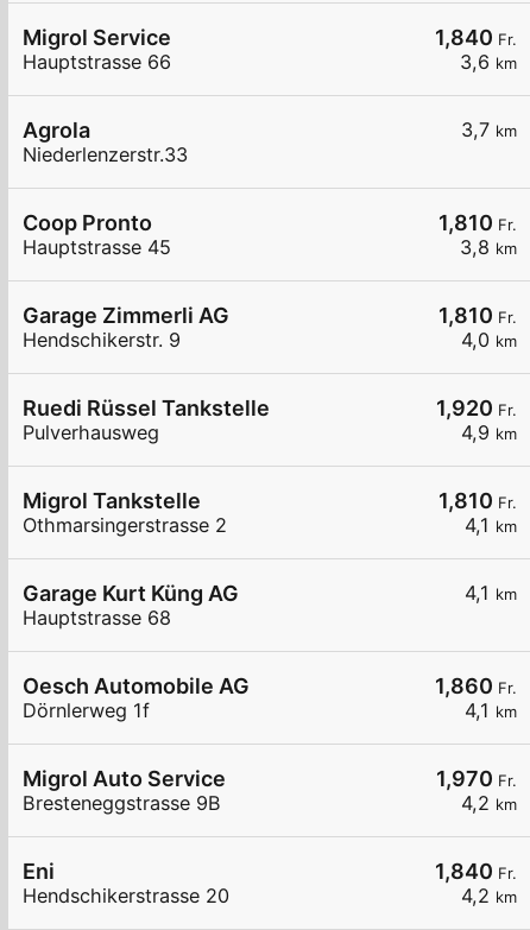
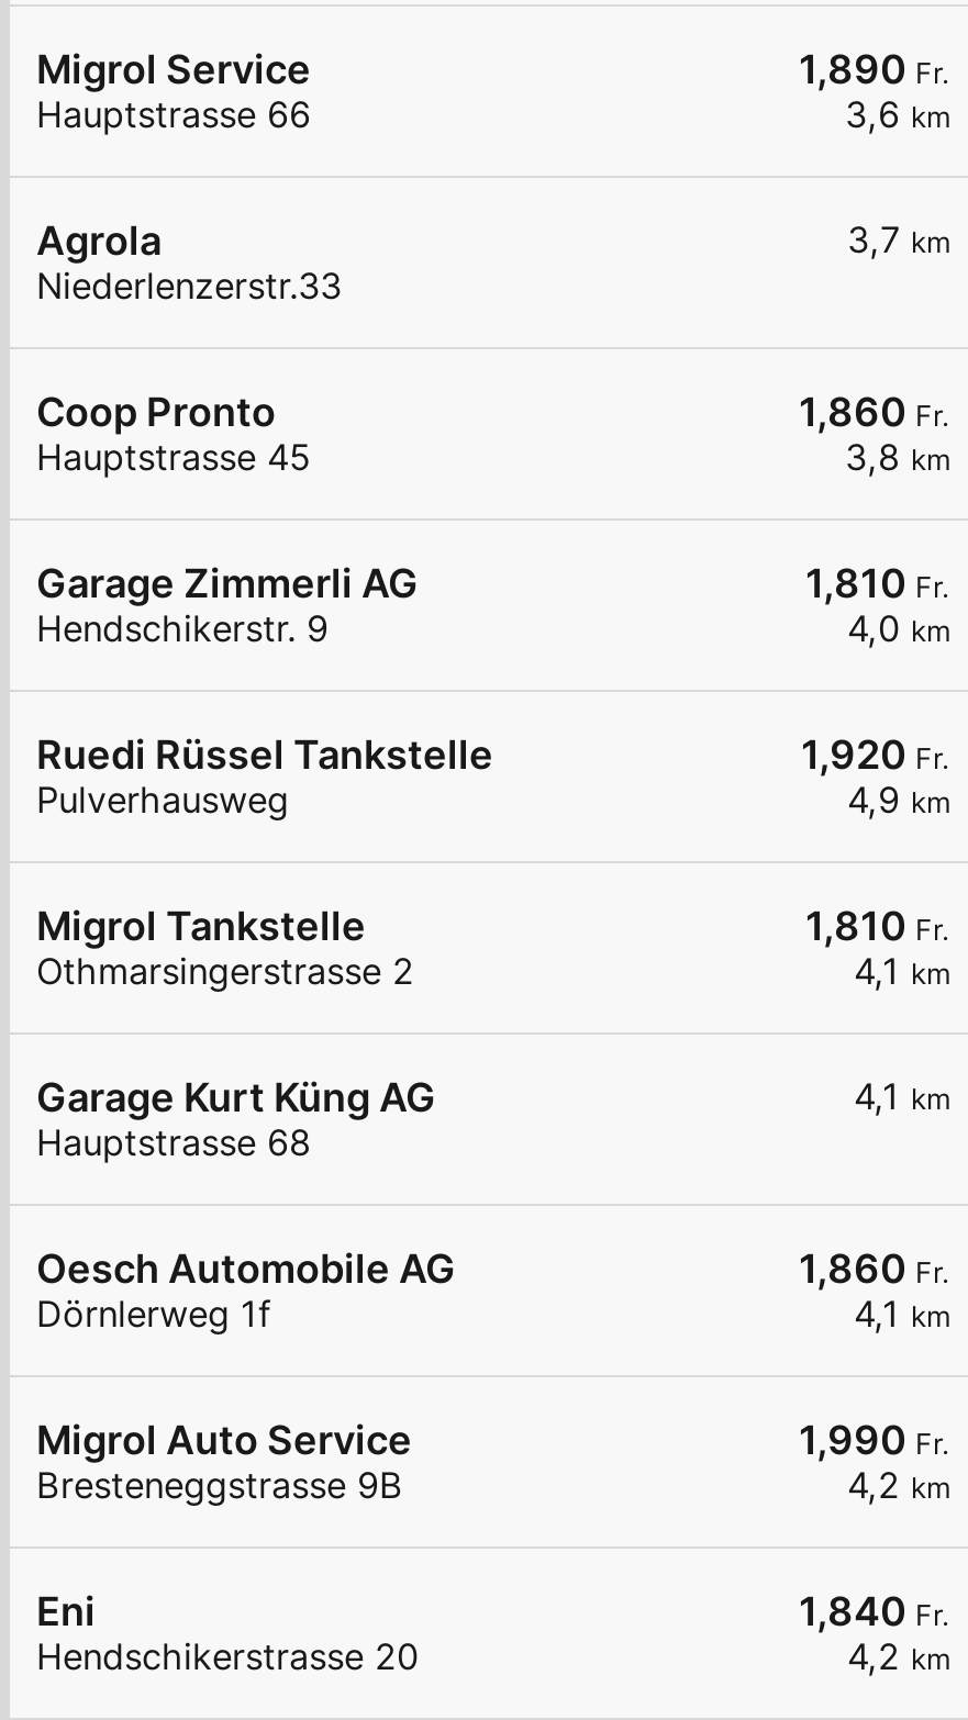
[435,25,517,50] 1,840 Fr. -> [799,46,950,92] 1,890 Fr.
[438,210,517,235] 1,810 Fr. -> [799,389,950,435] 1,860 Fr.
[436,766,517,791] 1,970 Fr. -> [799,1417,950,1463] 1,990 Fr.

